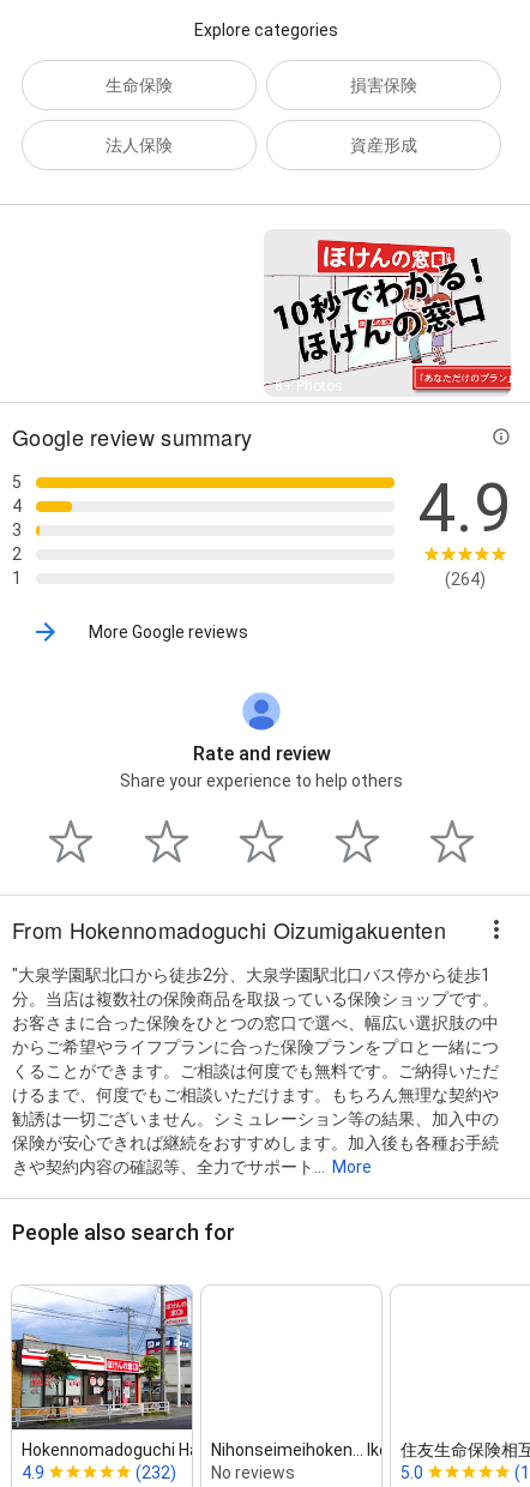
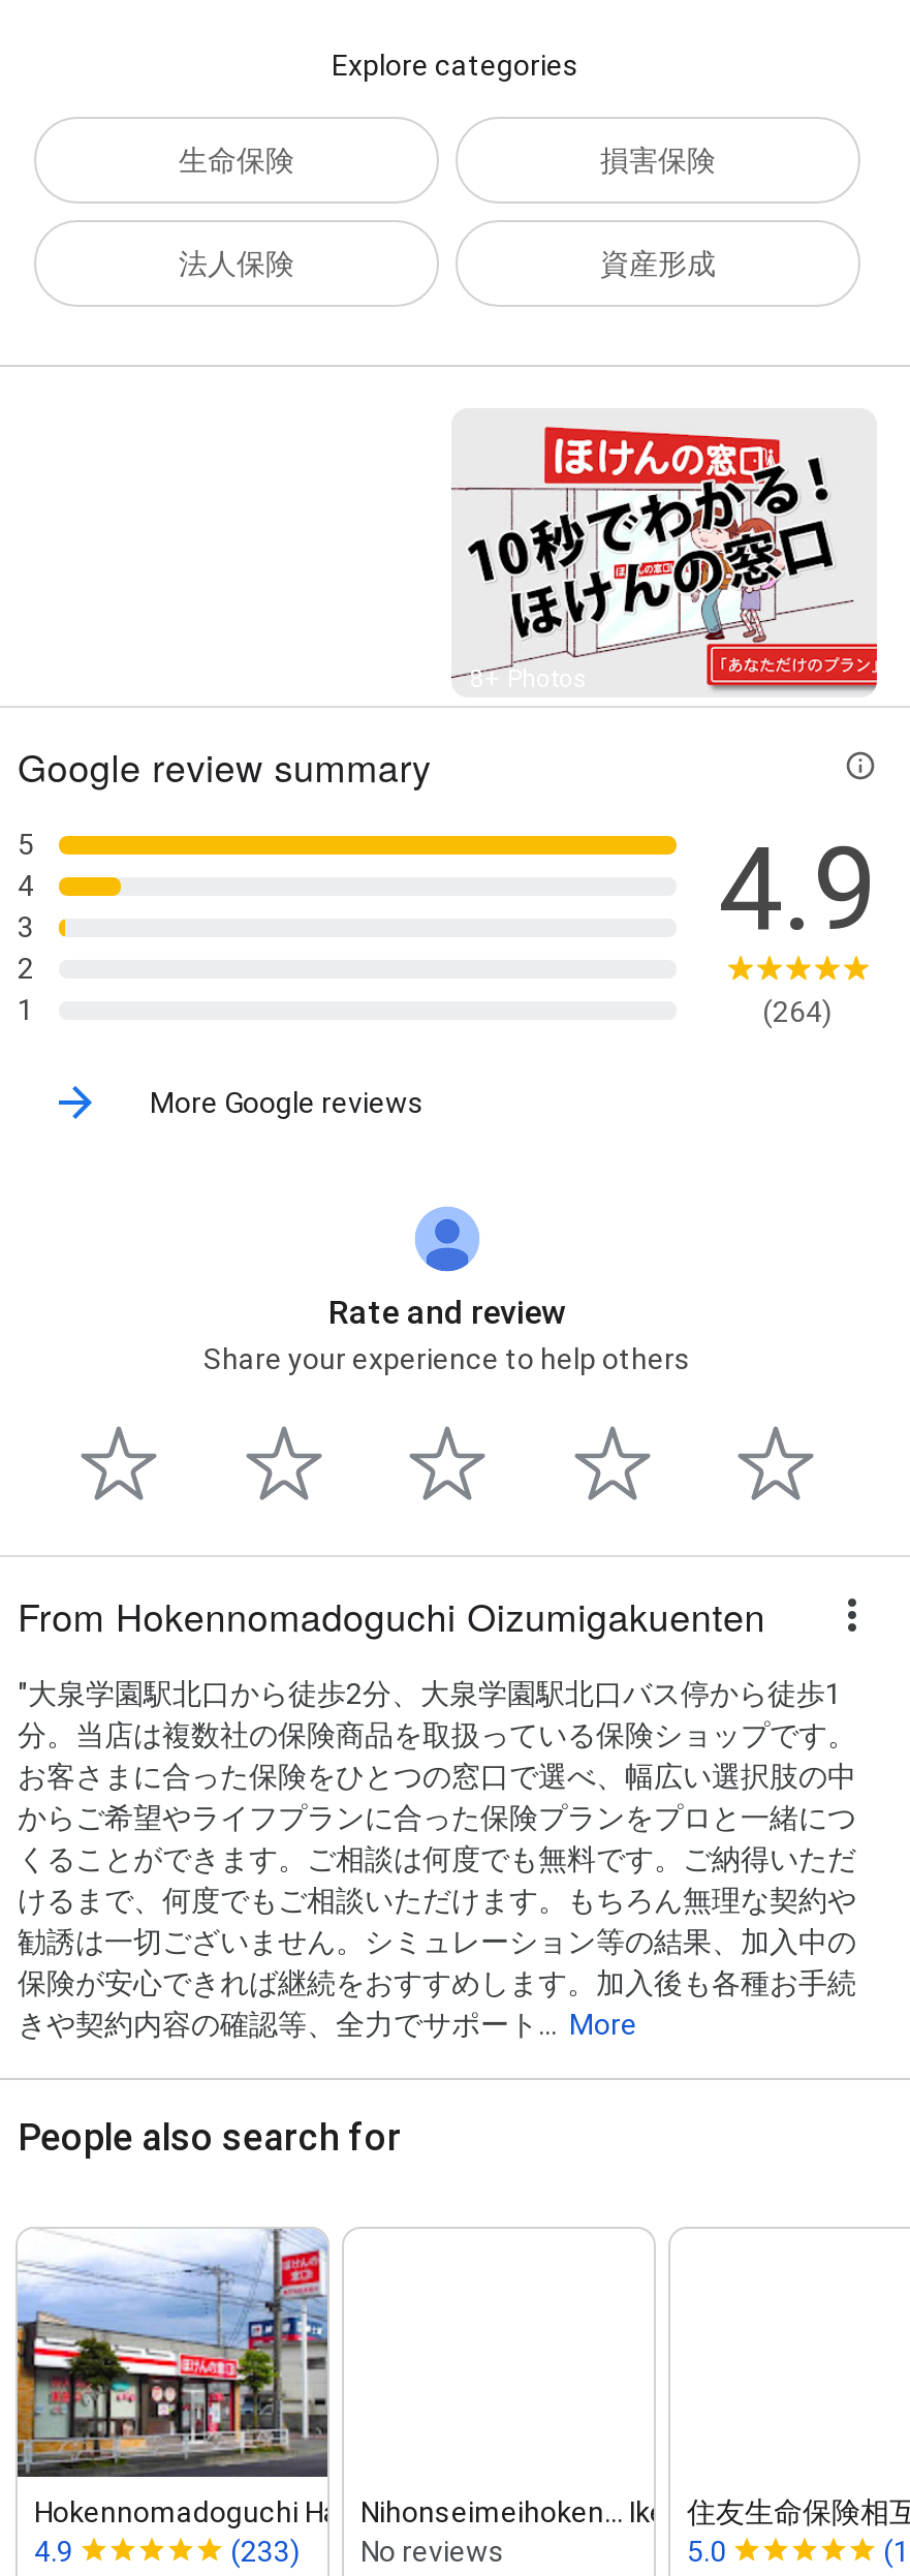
[135,1463,295,1482] (232) No reviews -> [230,2534,505,2567] (233) No reviews

